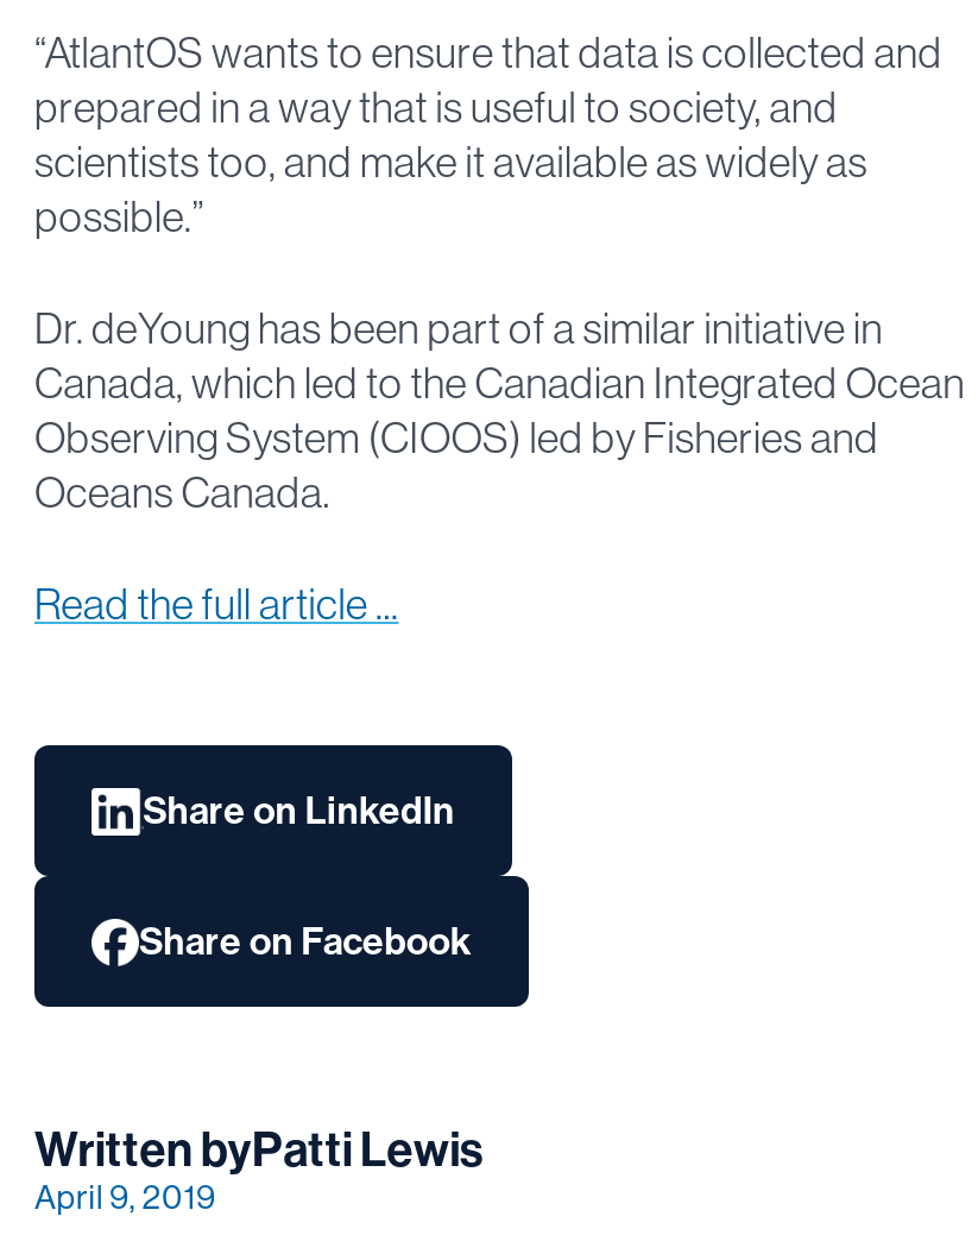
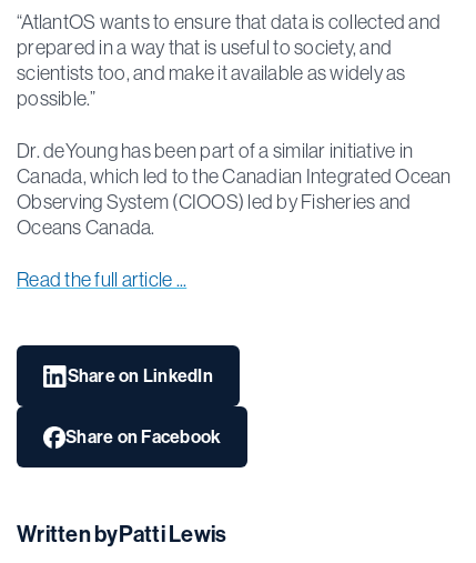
[34,1177,216,1219] April 9, 2019 -> none

